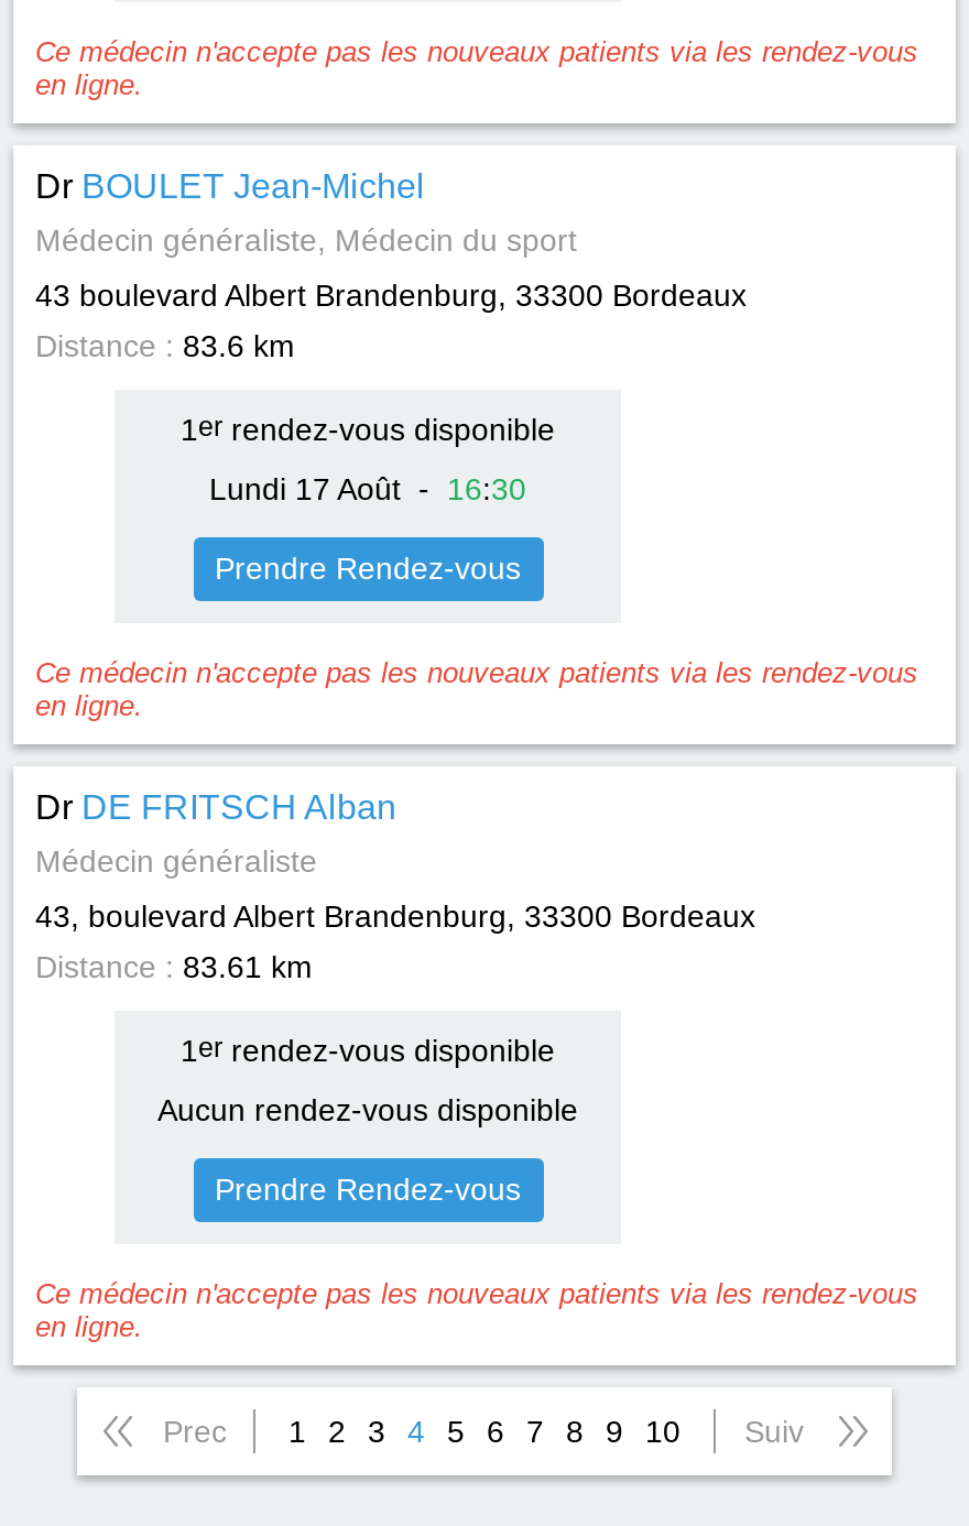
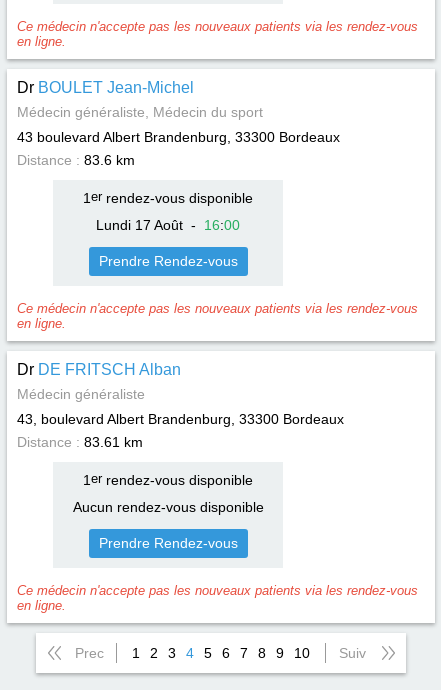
[209,471,526,506] Lundi 17 Août - 16:30 -> [96,217,240,233] Lundi 17 Août - 16:00

